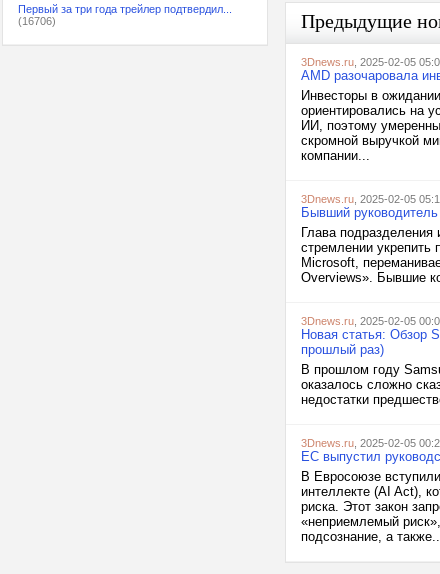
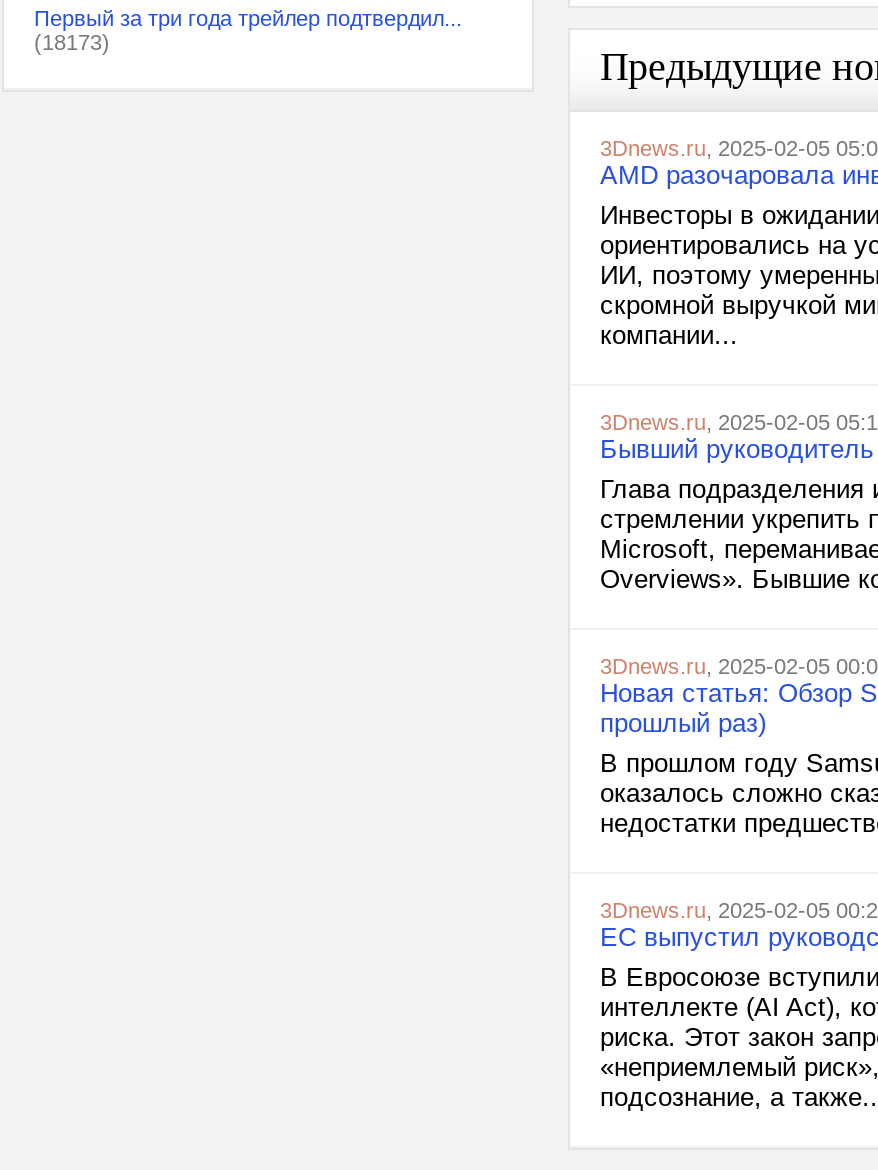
[18,15,56,27] (16706) -> [34,30,110,54] (18173)

